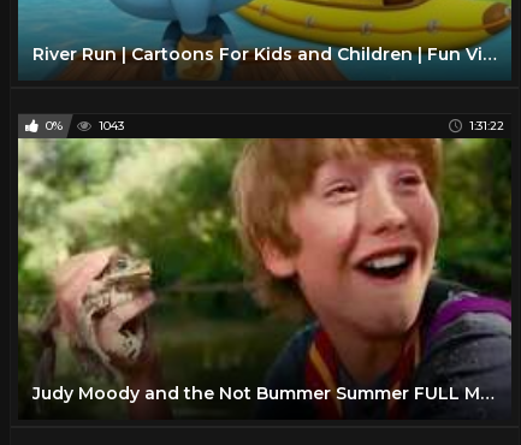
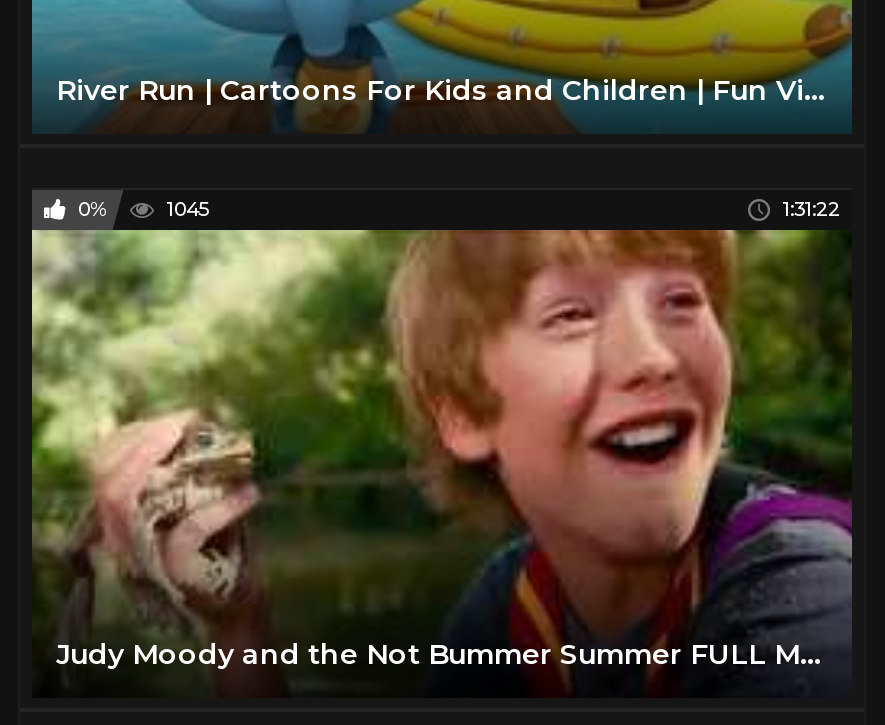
[99,118,124,133] 1043 -> [166,196,208,222] 1045

